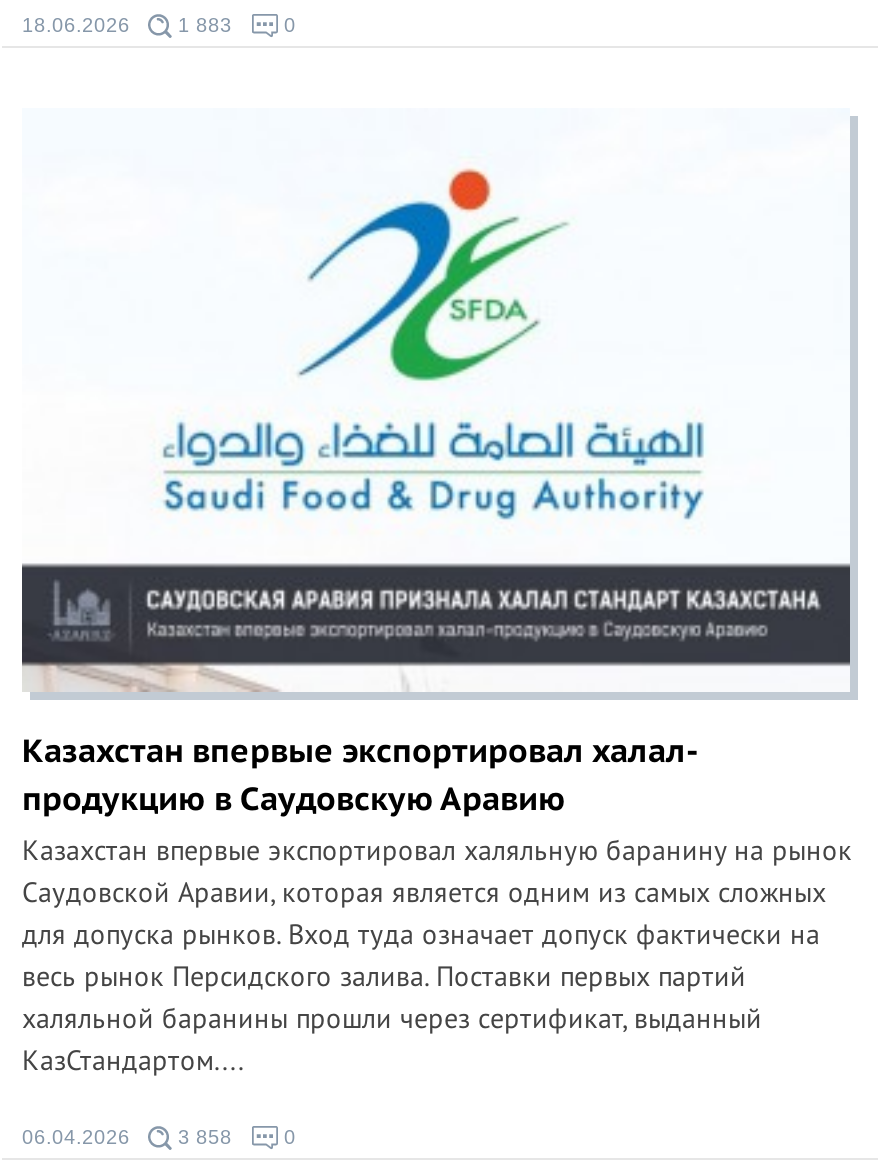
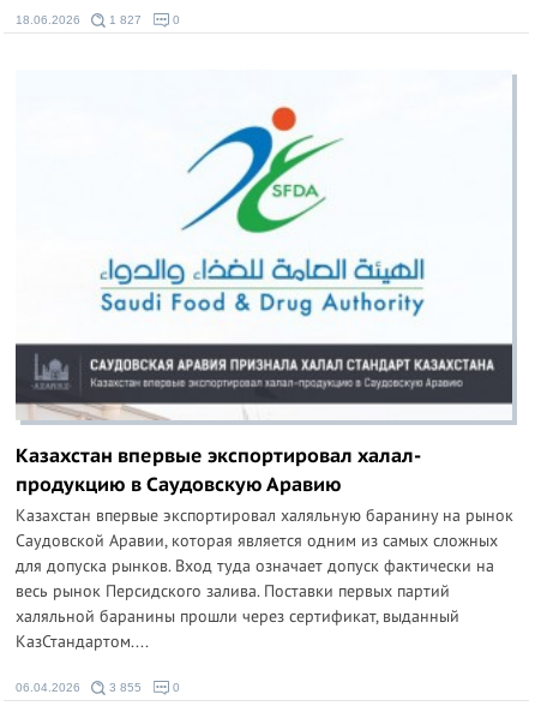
[22,14,232,36] 18.06.2026 1 883 -> [16,13,142,26] 18.06.2026 1 827
[22,1127,232,1149] 06.04.2026 3 858 -> [16,681,142,694] 06.04.2026 3 855

